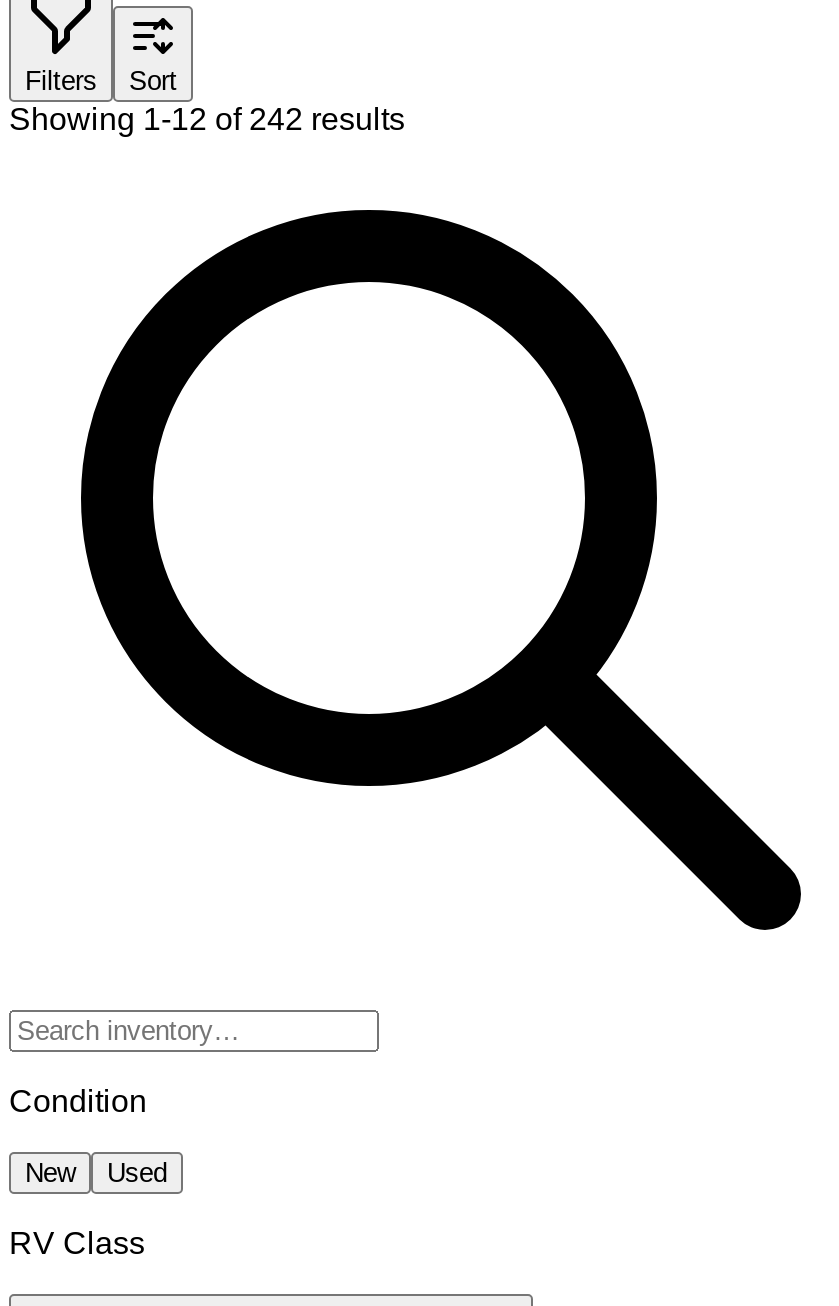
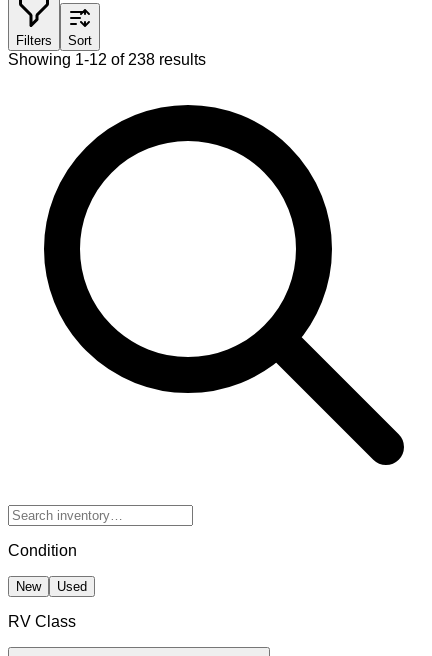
[9,102,405,136] Showing 1-12 of 242 results -> [8,51,206,68] Showing 1-12 of 238 results

